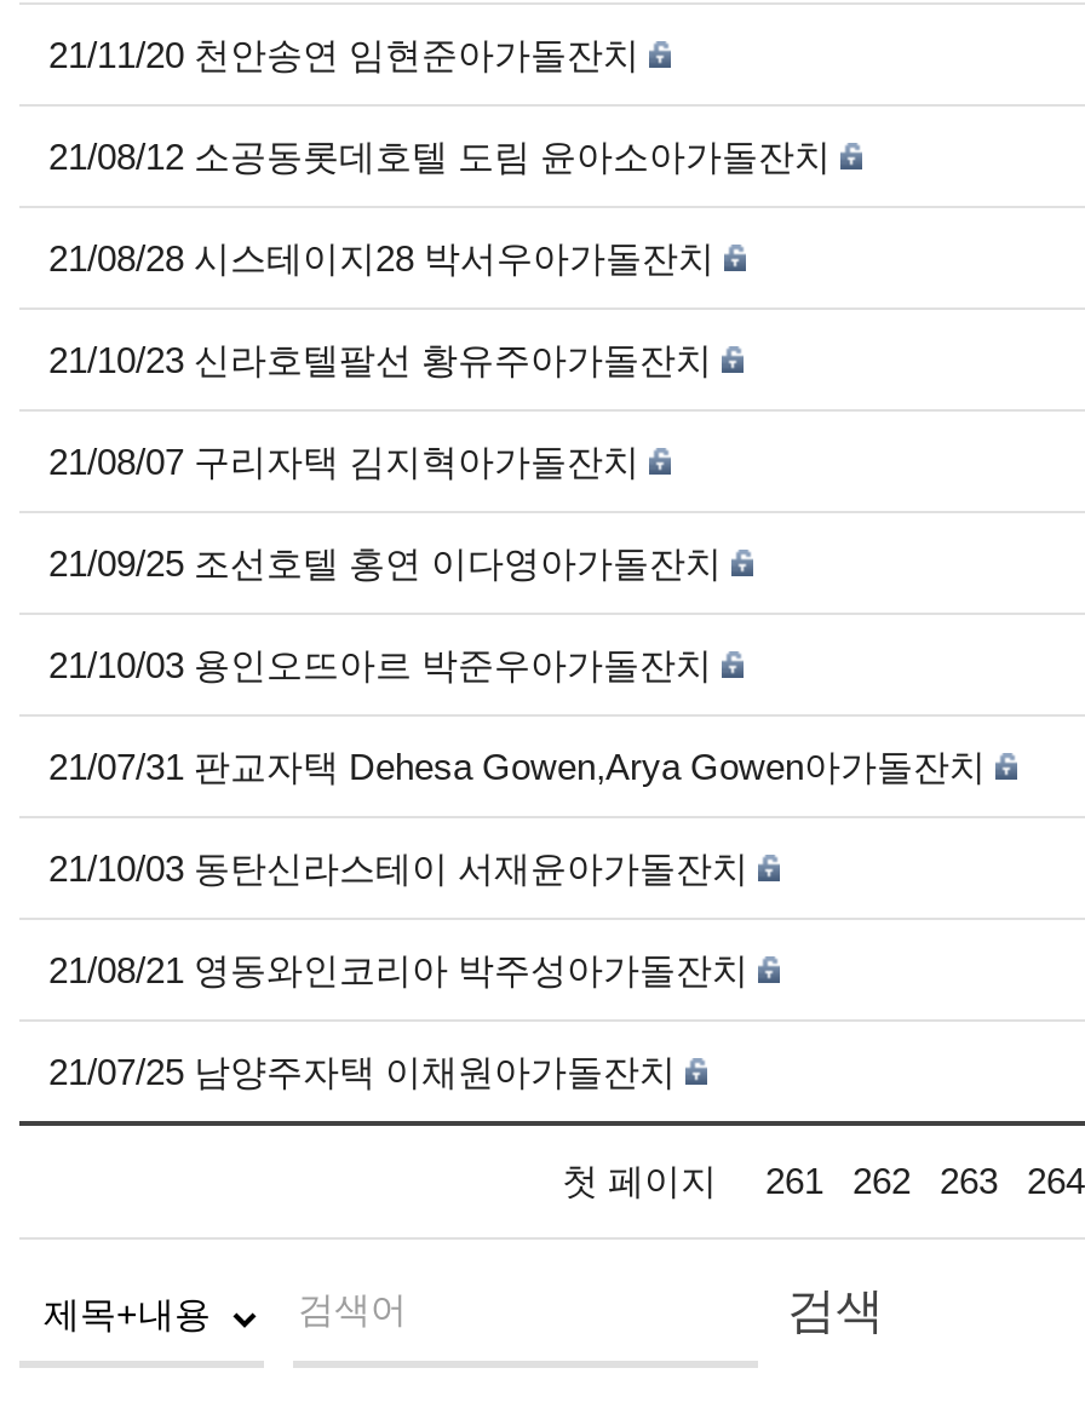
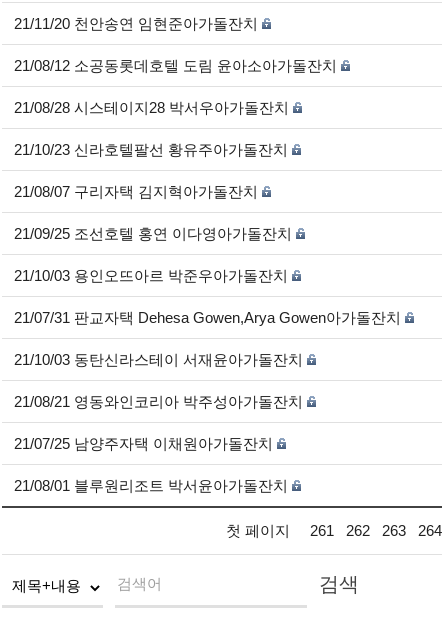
none -> [14,477,288,494] 21/08/01 블루원리조트 박서윤아가돌잔치

